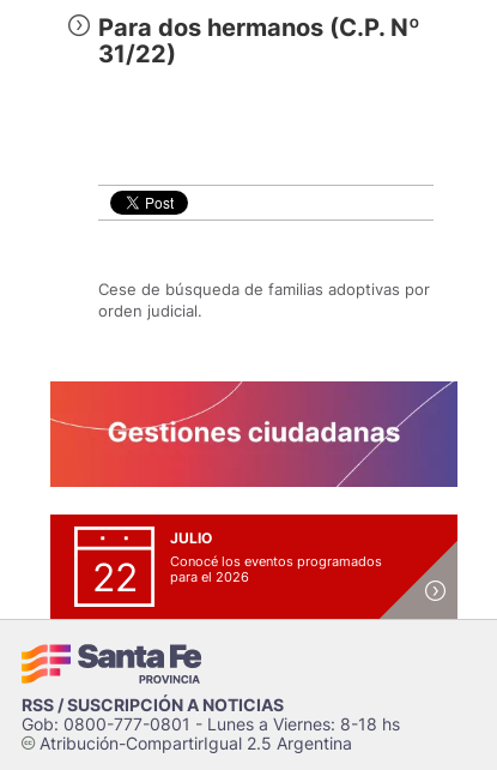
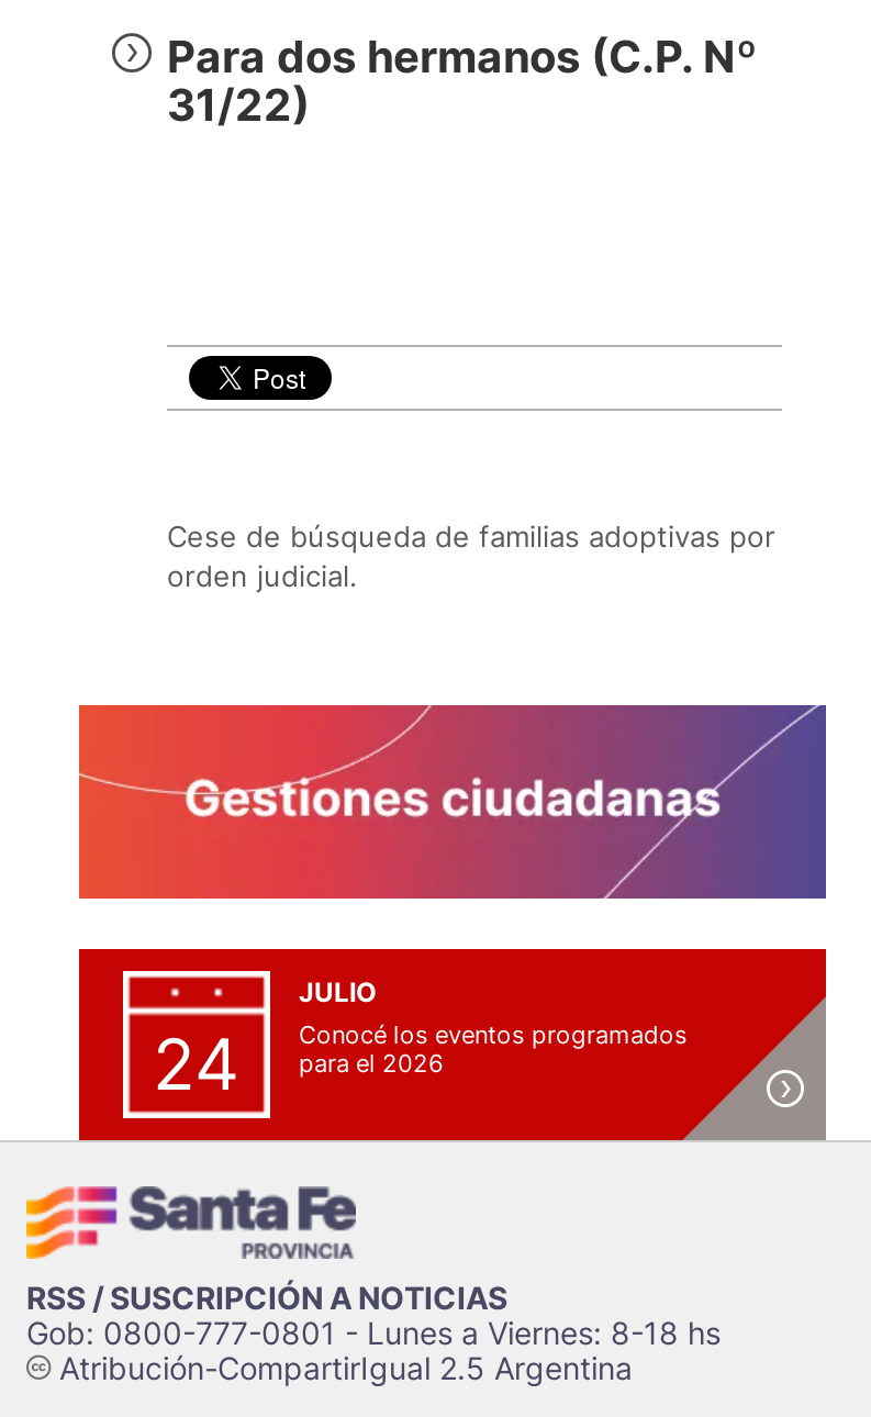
[92,553,382,601] 22 Conocé los eventos programados para el 2026 -> [153,1019,688,1107] 24 Conocé los eventos programados para el 2026

